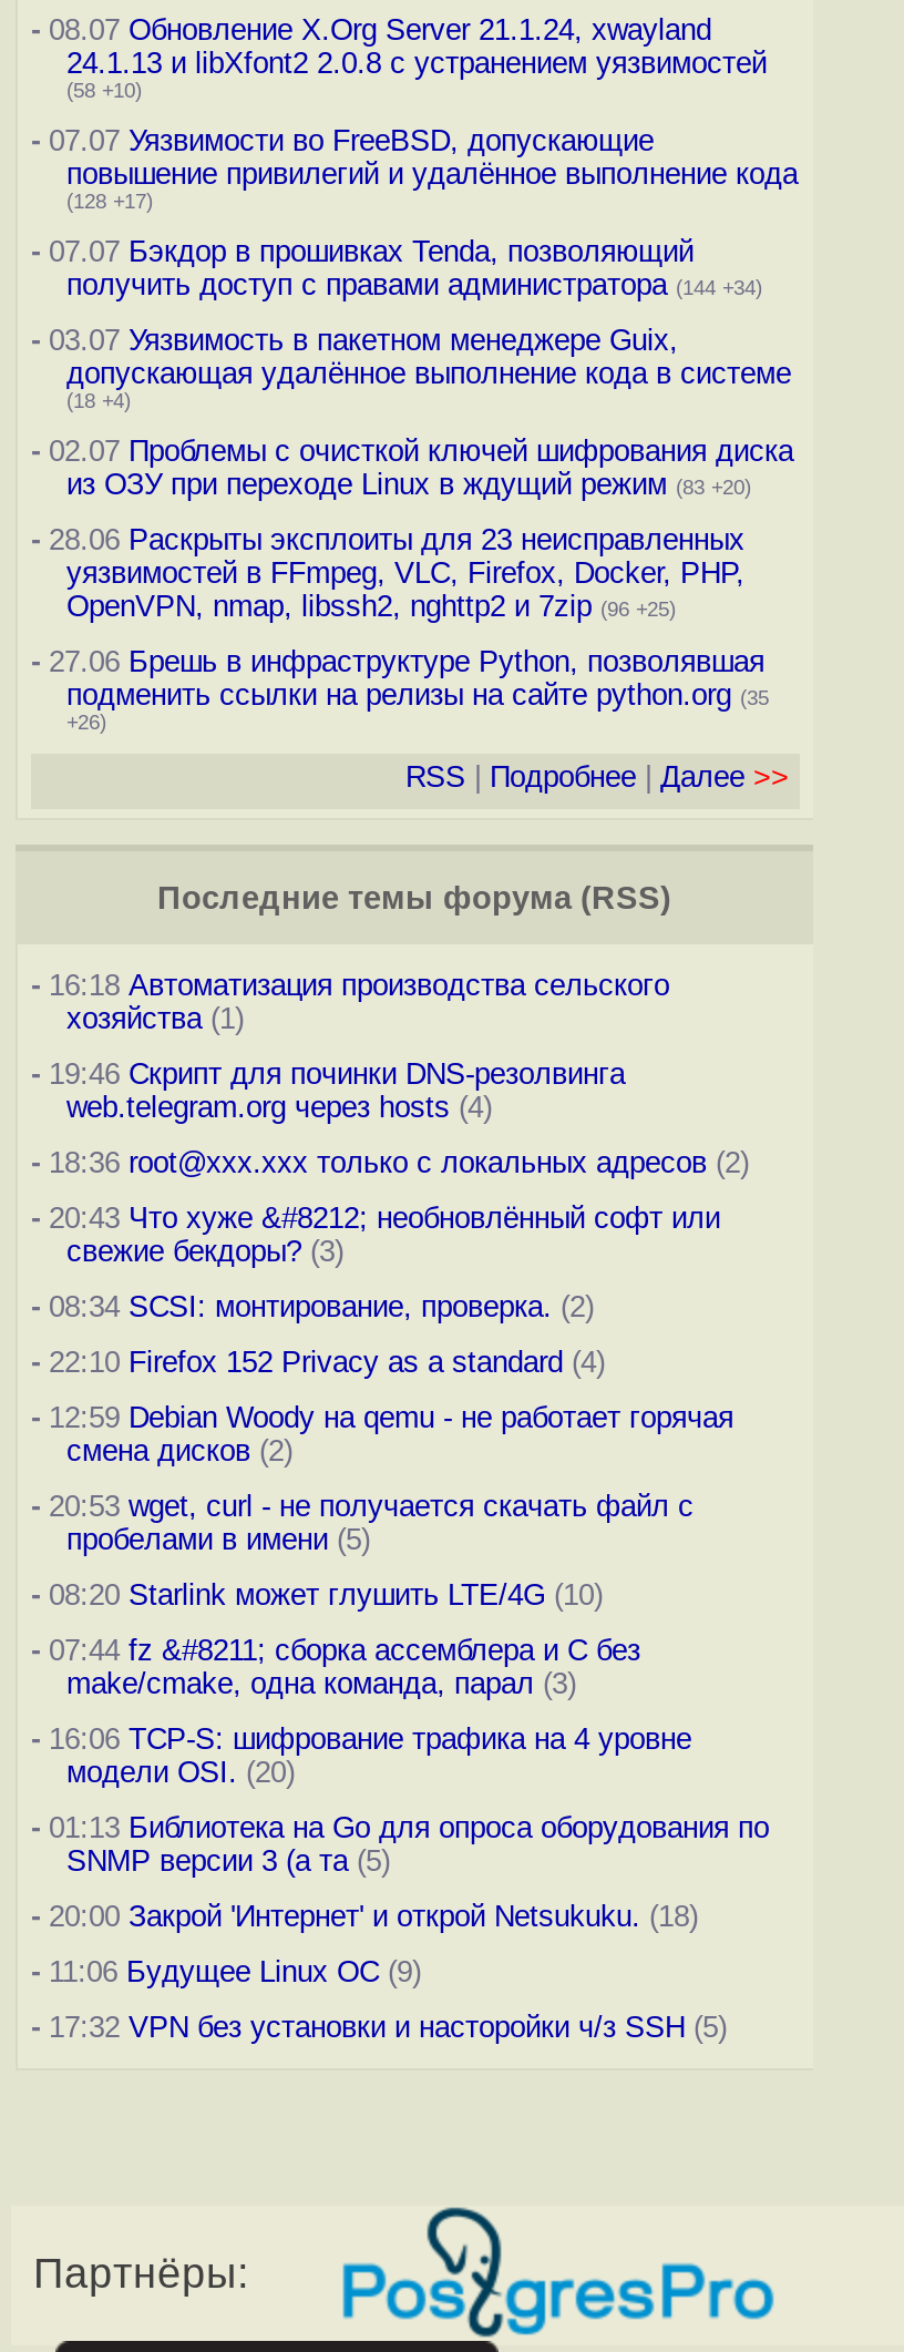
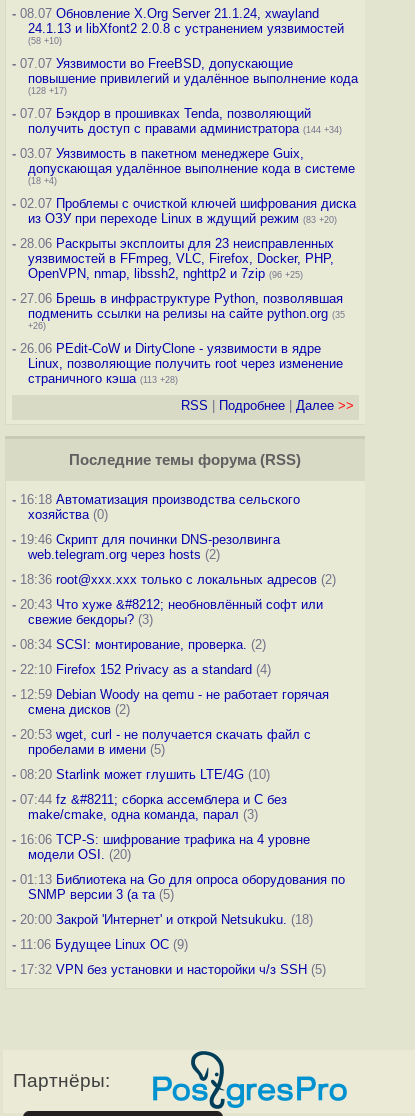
none -> [12,341,343,386] - 26.06 PEdit-CoW и DirtyClone - уязвимости в ядре | Linux, позволяющие получить root через изменение | страничного кэша (113 +28)
[66,1002,244,1035] хозяйства (1) -> [28,507,108,522] хозяйства (0)
[66,1091,492,1124] web.telegram.org через hosts (4) -> [28,547,220,562] web.telegram.org через hosts (2)

